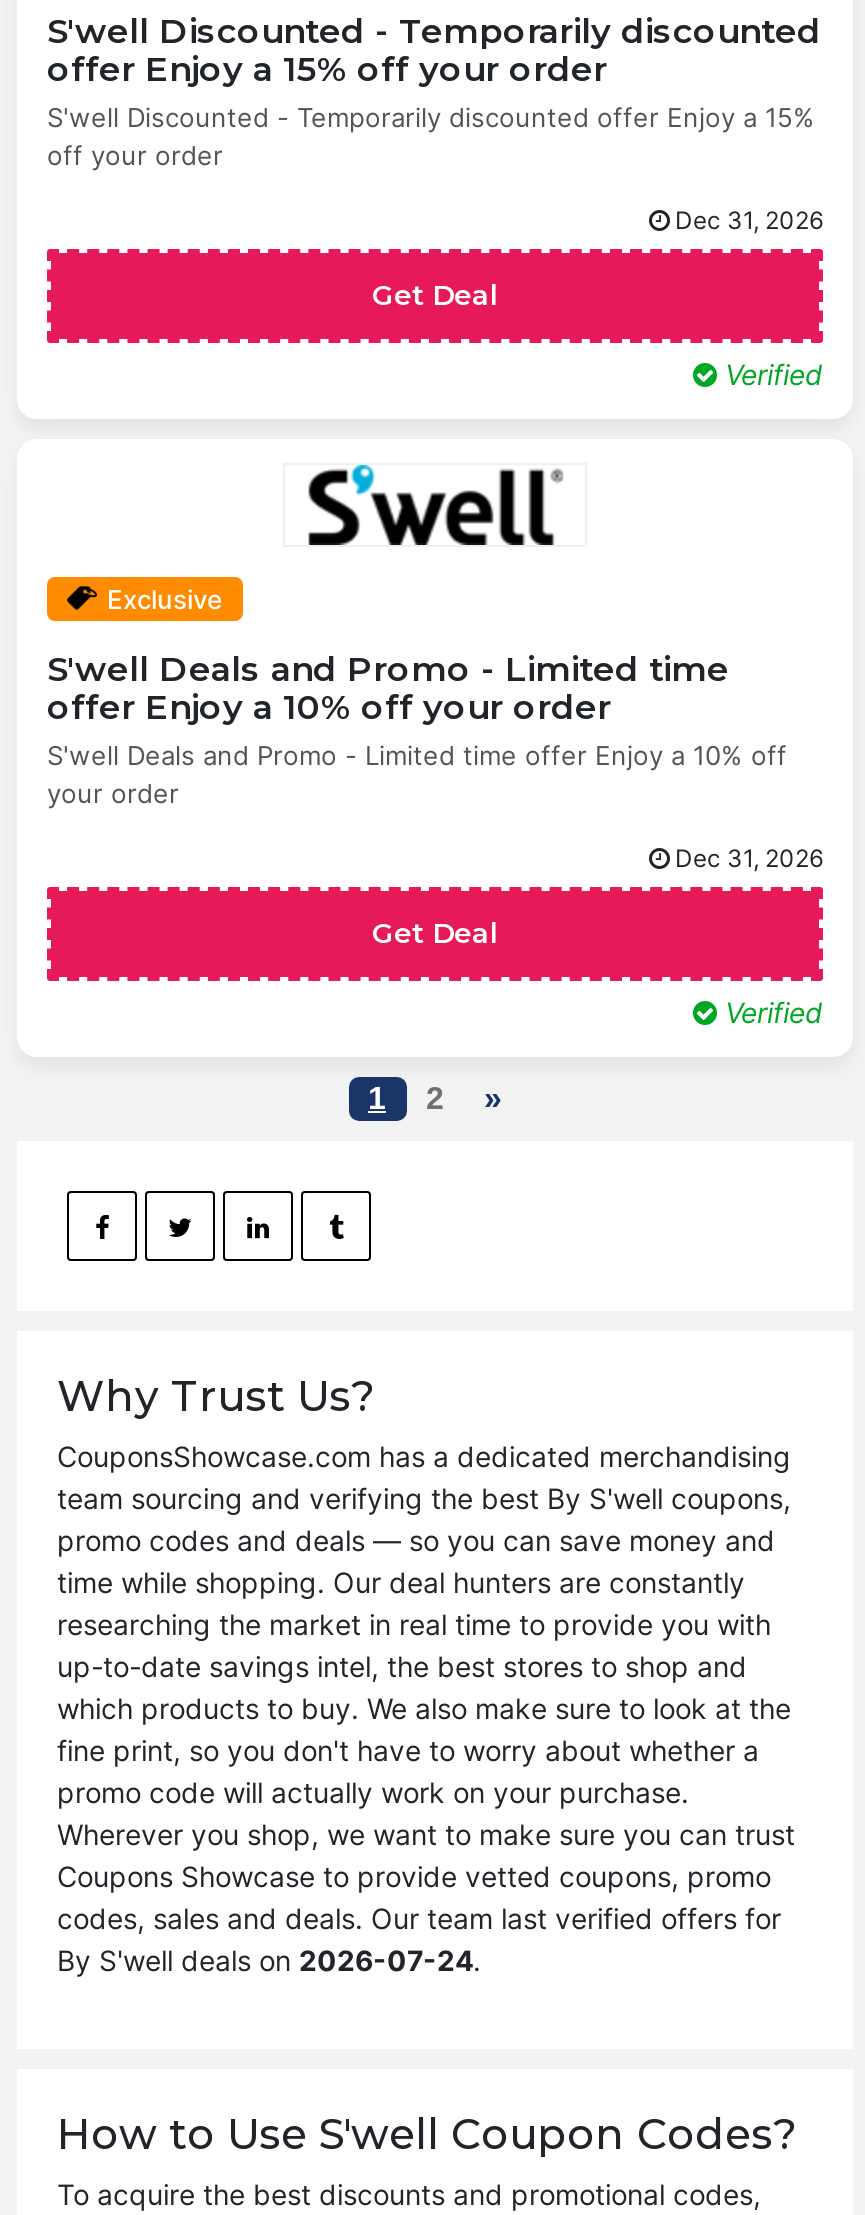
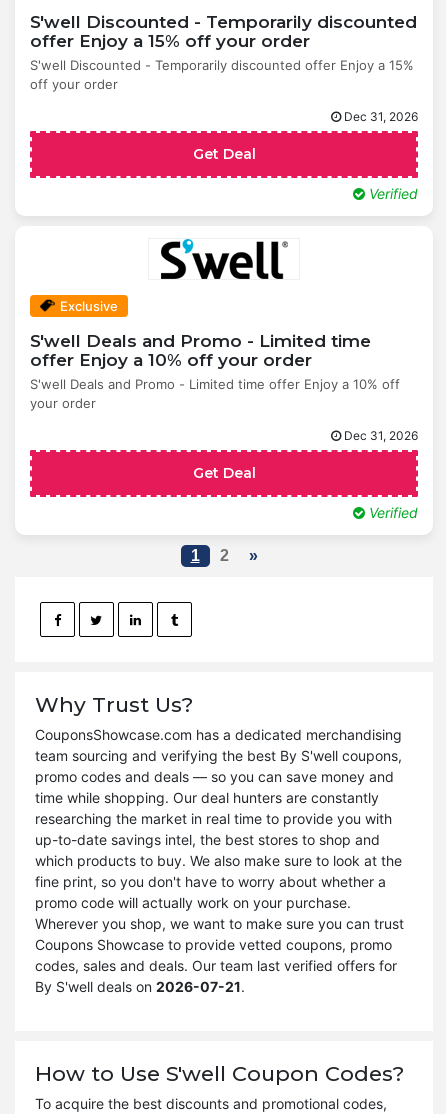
[57,1942,481,1976] By S'well deals on 2026-07-24. -> [35,978,245,995] By S'well deals on 2026-07-21.

